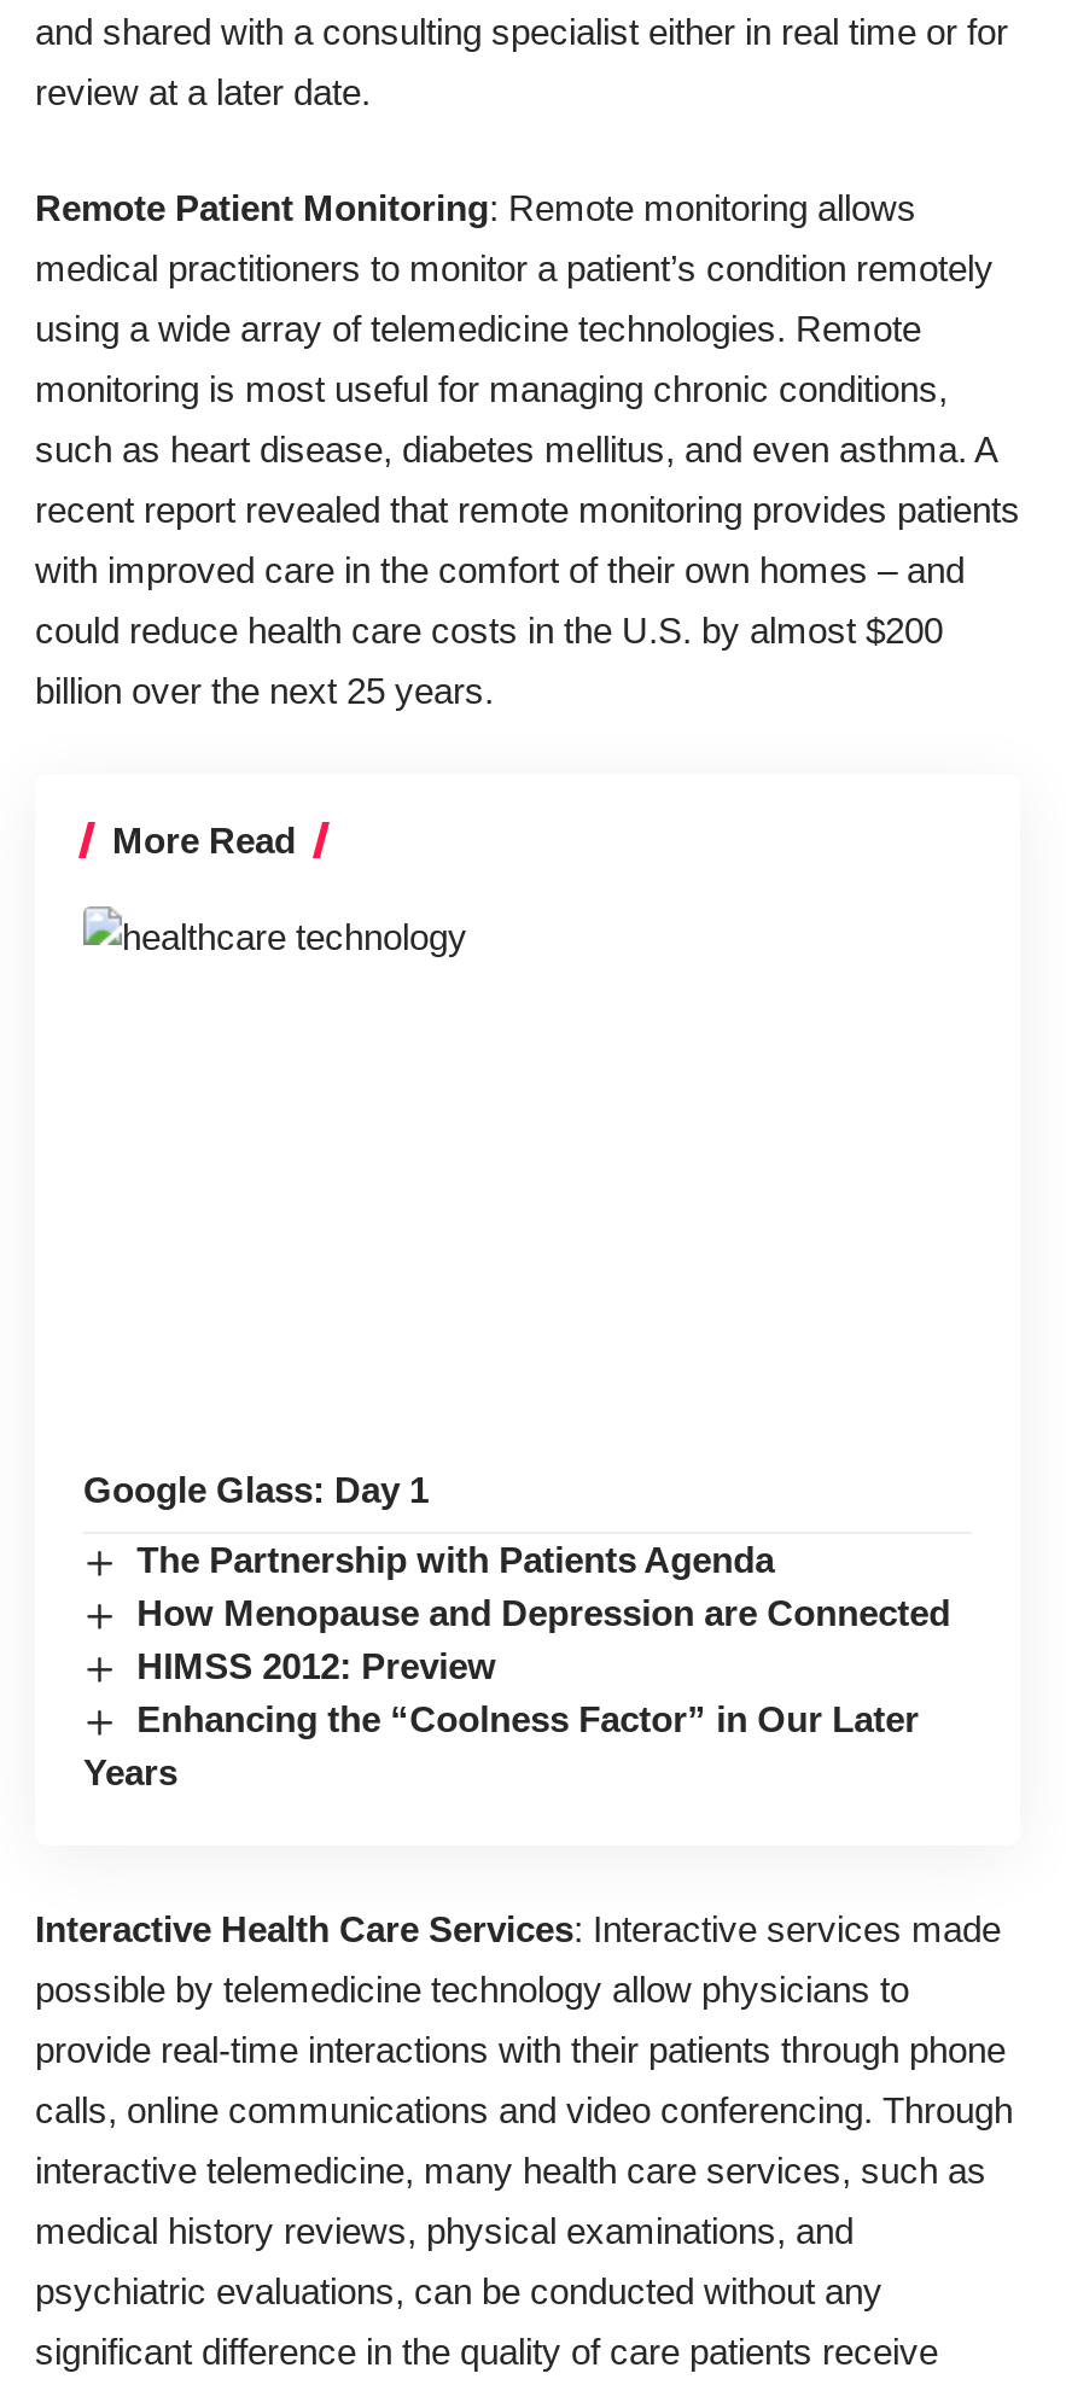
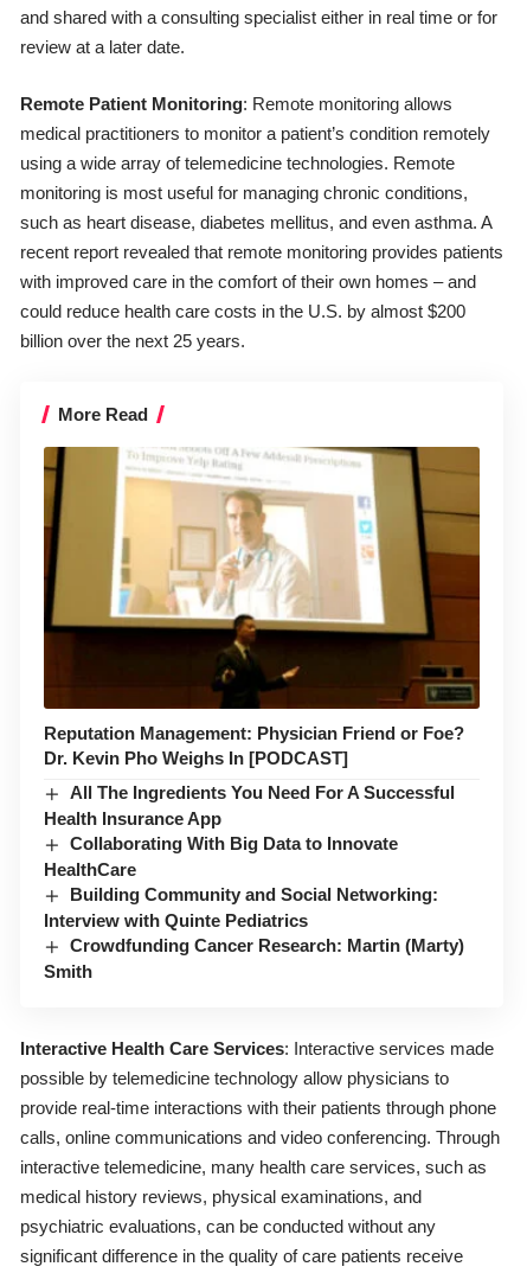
none -> [43,446,481,710] [image]
[83,1468,429,1509] Google Glass: Day 1 -> [44,723,464,768] Reputation Management: Physician Friend or Foe? | Dr. Kevin Pho Weighs In [PODCAST]
[83,1538,950,1792] The Partnership with Patients Agenda | How Menopause and Depression are Connected | HIMSS 2012: Preview | Enhancing the “Coolness Factor” in Our Later | Years -> [44,782,464,981] All The Ingredients You Need For A Successful | Health Insurance App | Collaborating With Big Data to Innovate | HealthCare | Building Community and Social Networking: | Interview with Quinte Pediatrics | Crowdfunding Cancer Research: Martin (Marty) | Smith

